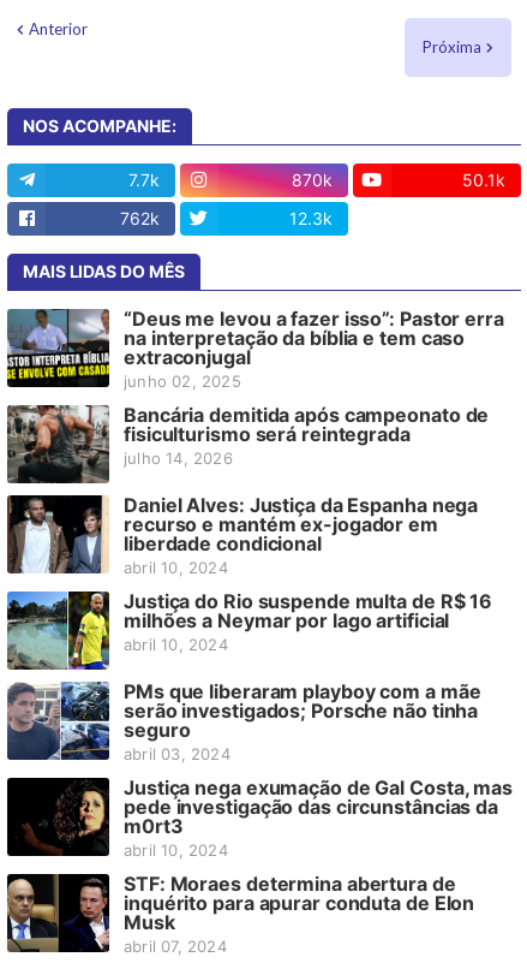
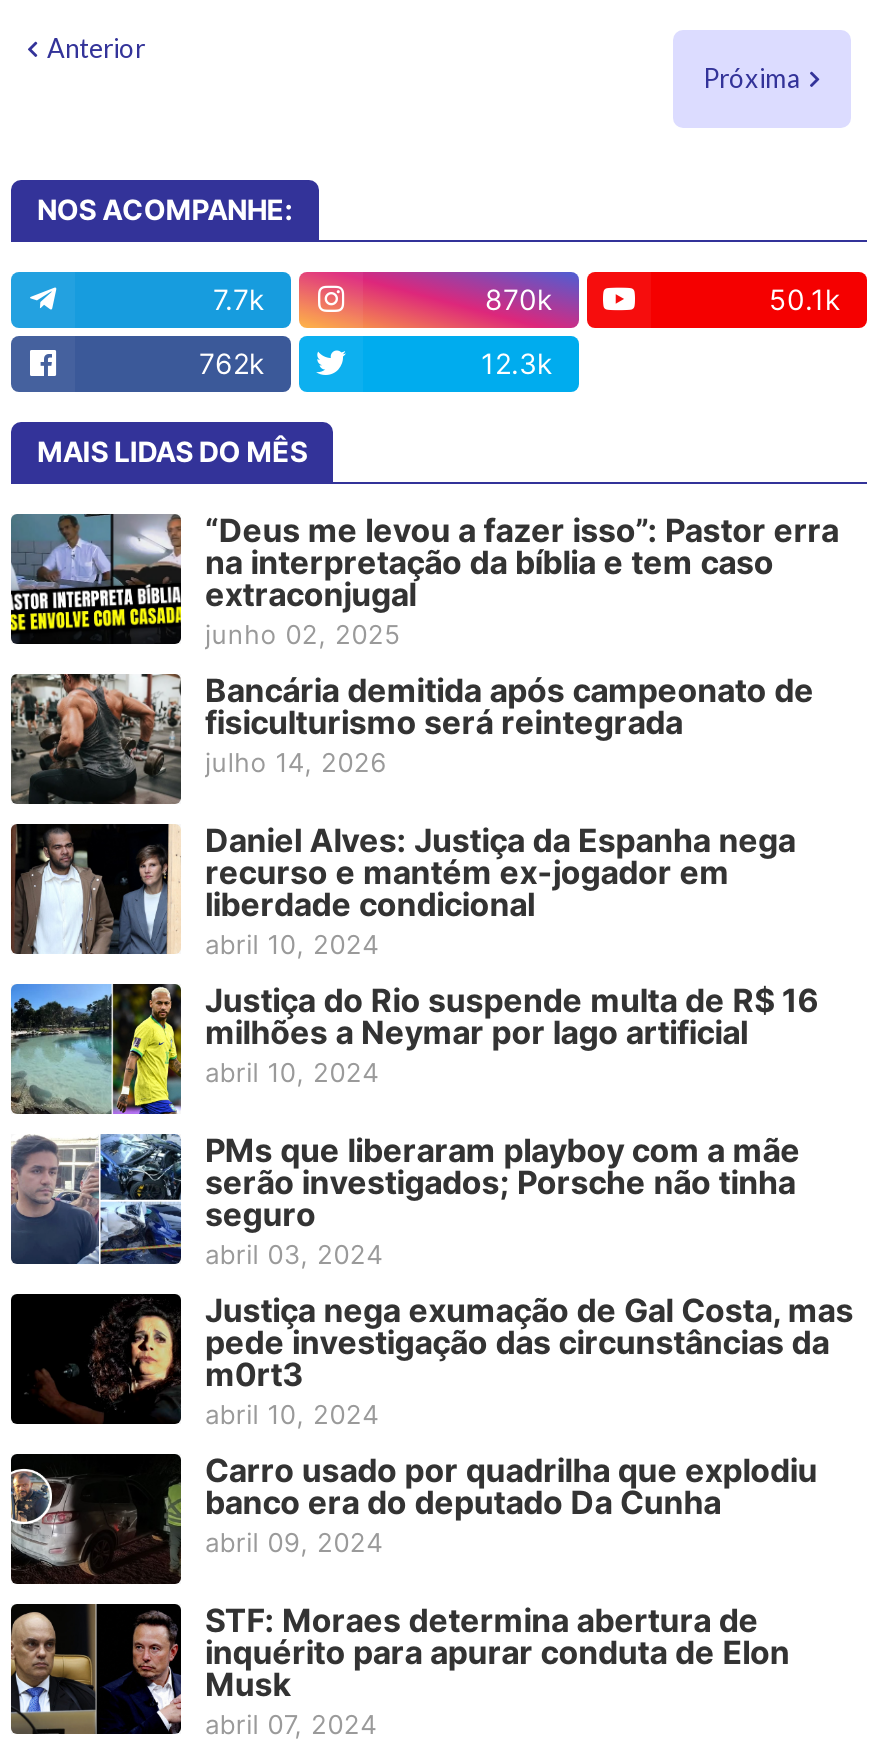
none -> [11,1466,95,1584] [image]
none -> [113,1450,817,1580] [image] | Carro usado por quadrilha que explodiu | banco era do deputado Da Cunha | abril 09, 2024

